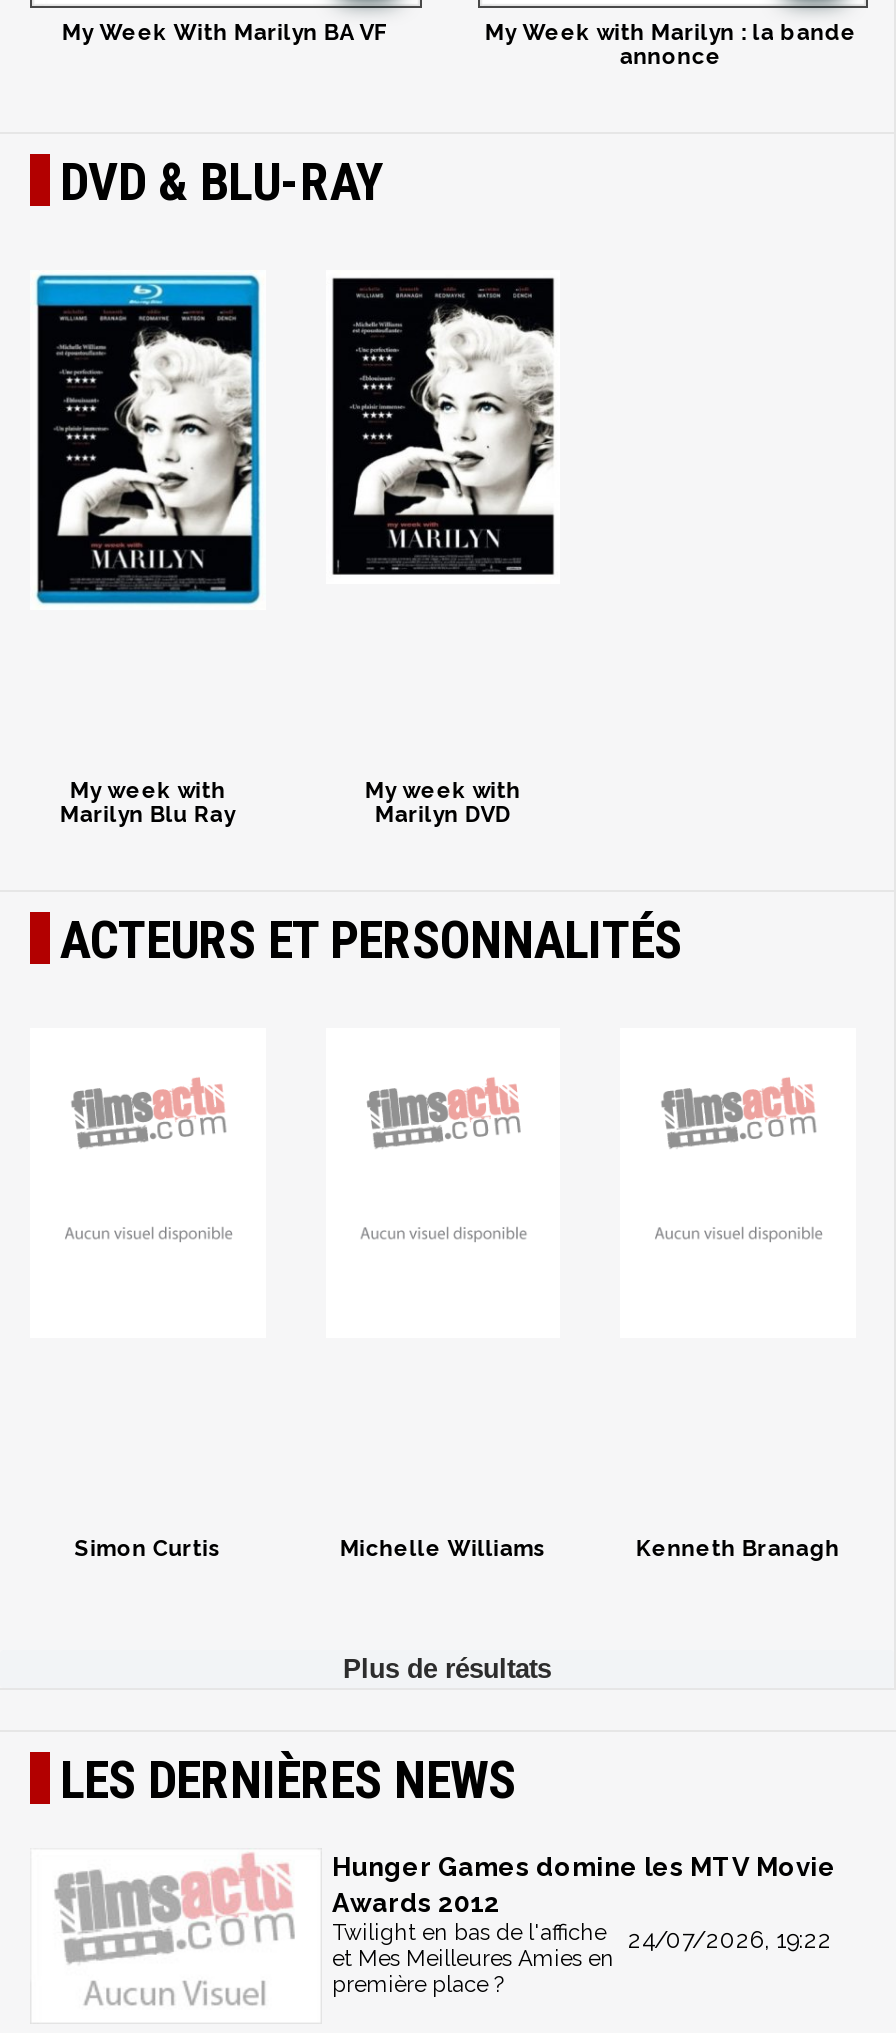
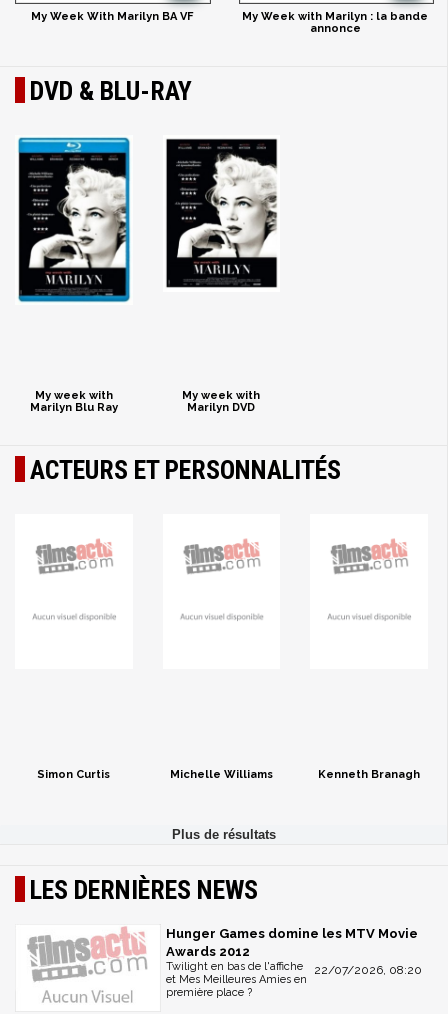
[332,1920,832,1954] Twilight en bas de l'affiche 24/07/2026, 19:22 -> [166,960,422,977] Twilight en bas de l'affiche 22/07/2026, 08:20

